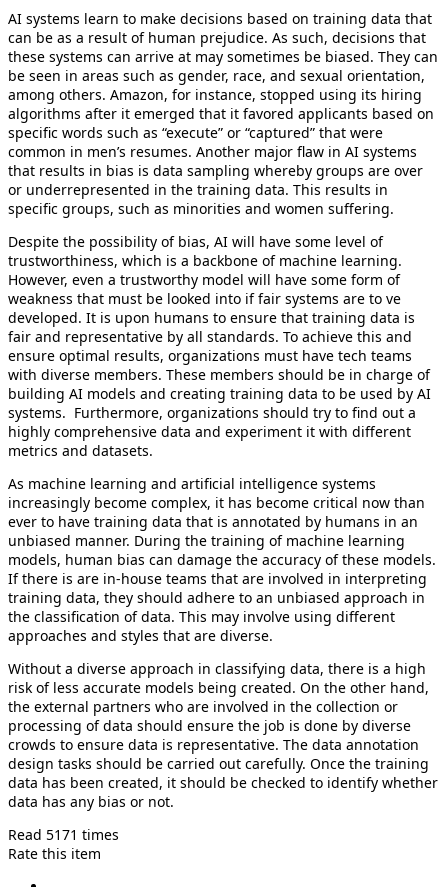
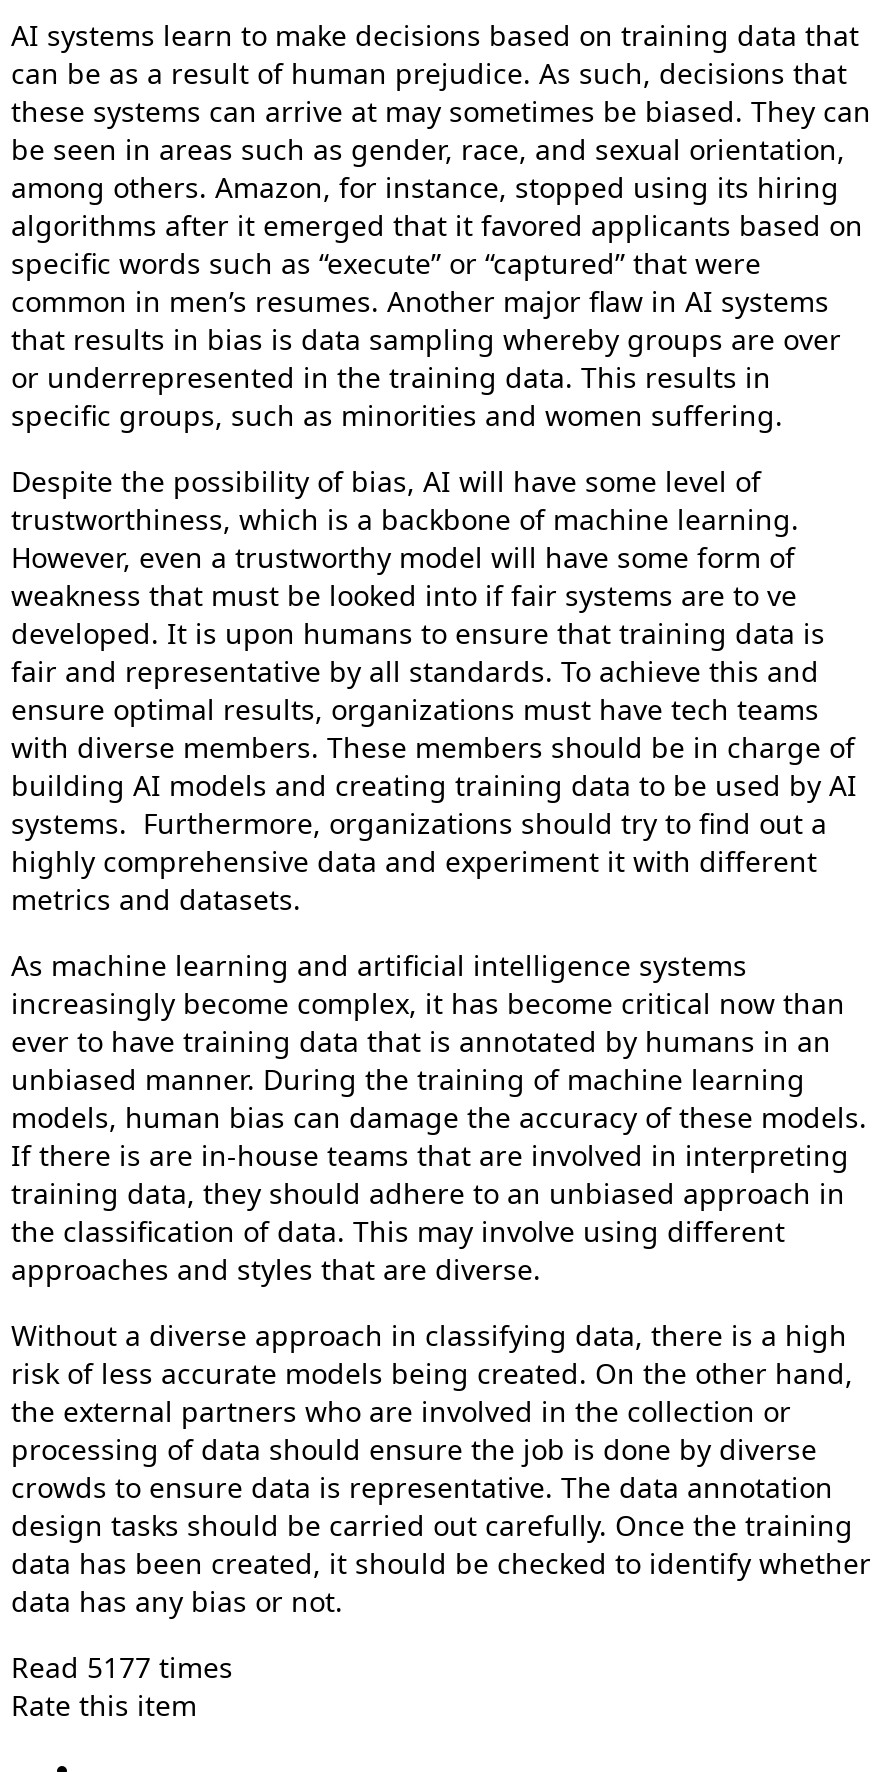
[8,825,119,844] Read 5171 times -> [11,1647,233,1685] Read 5177 times

